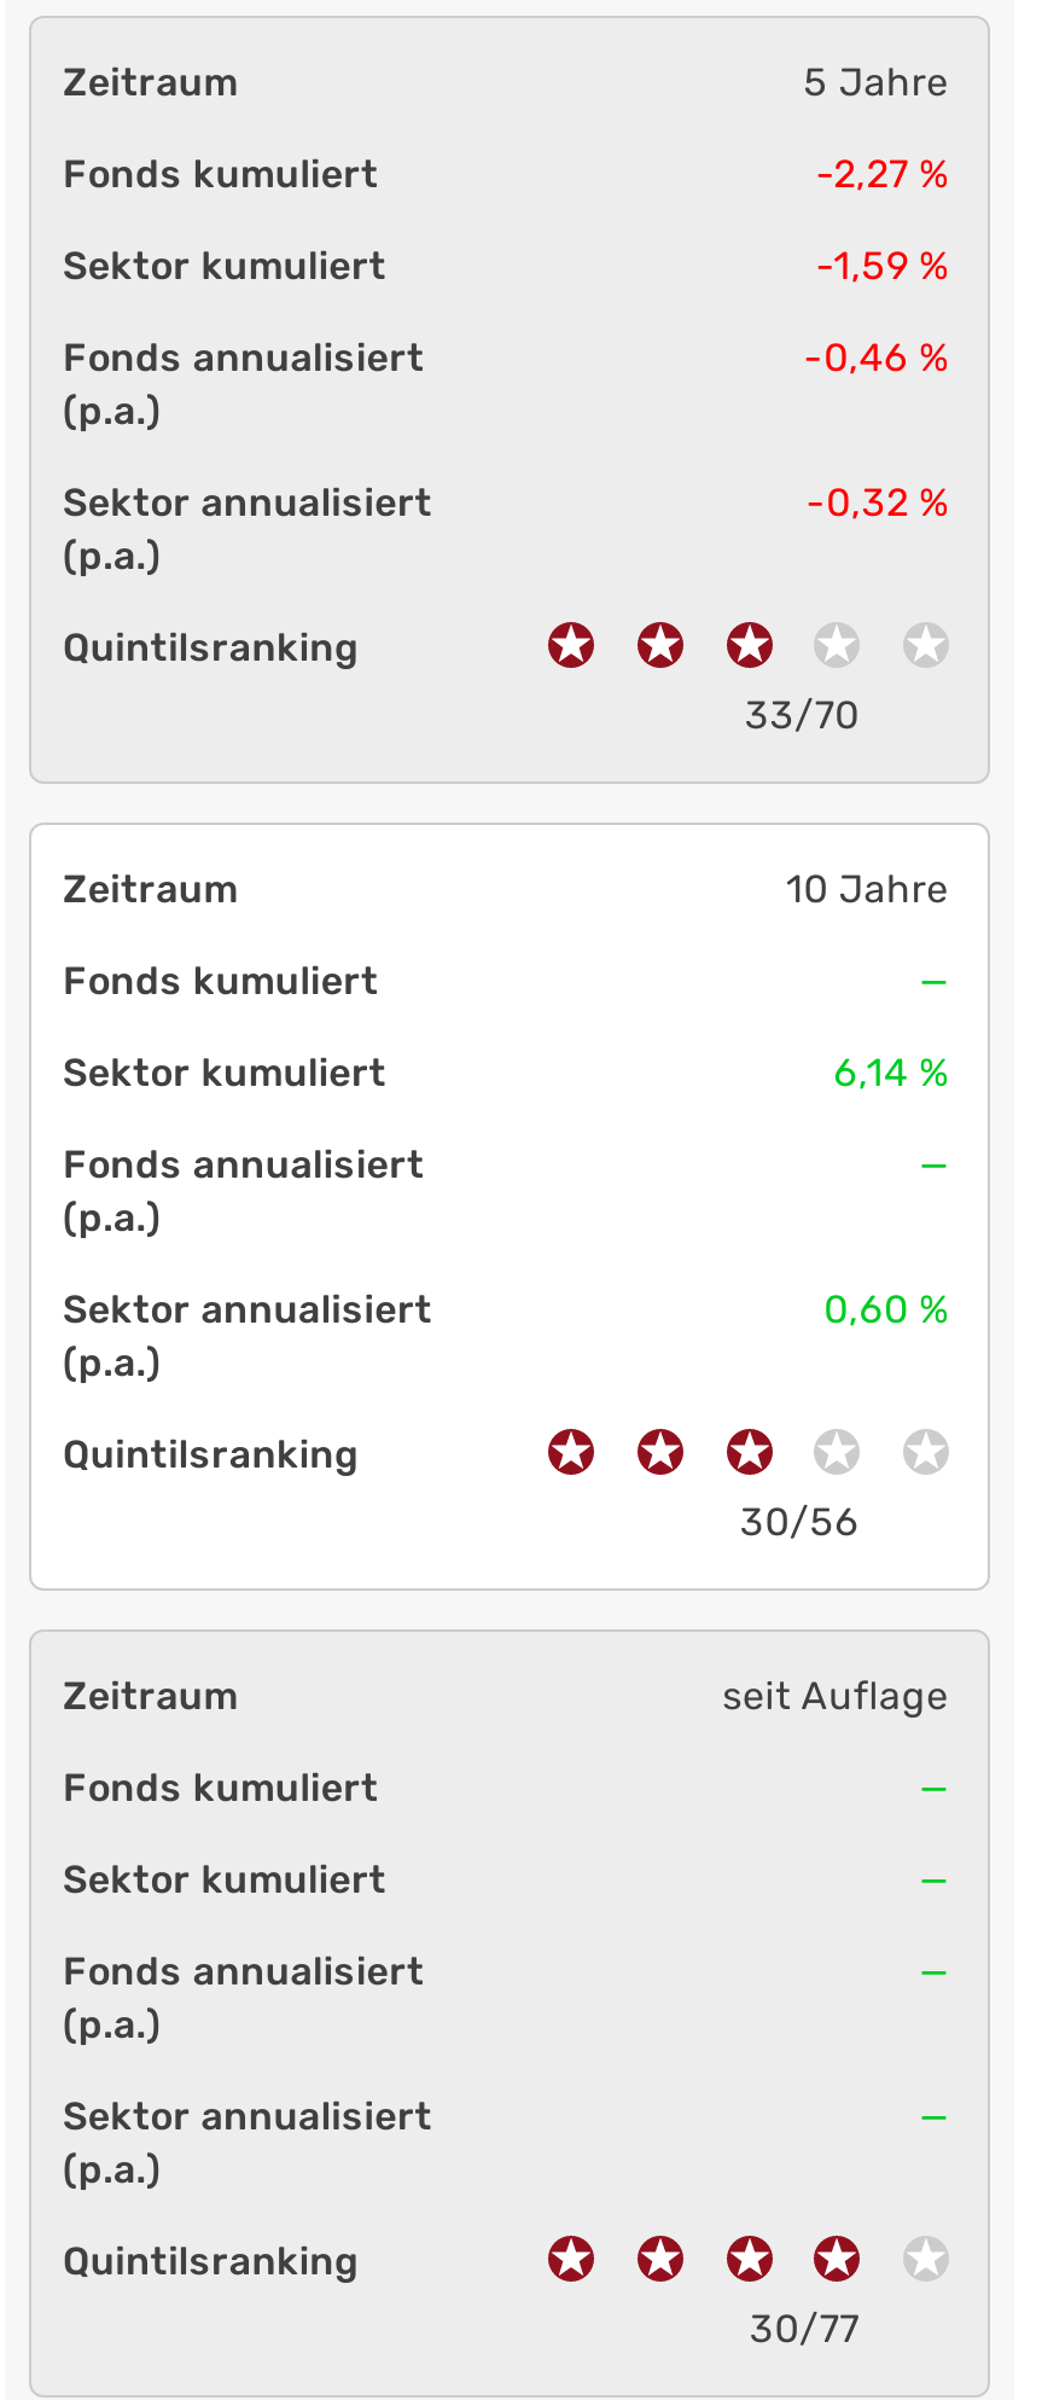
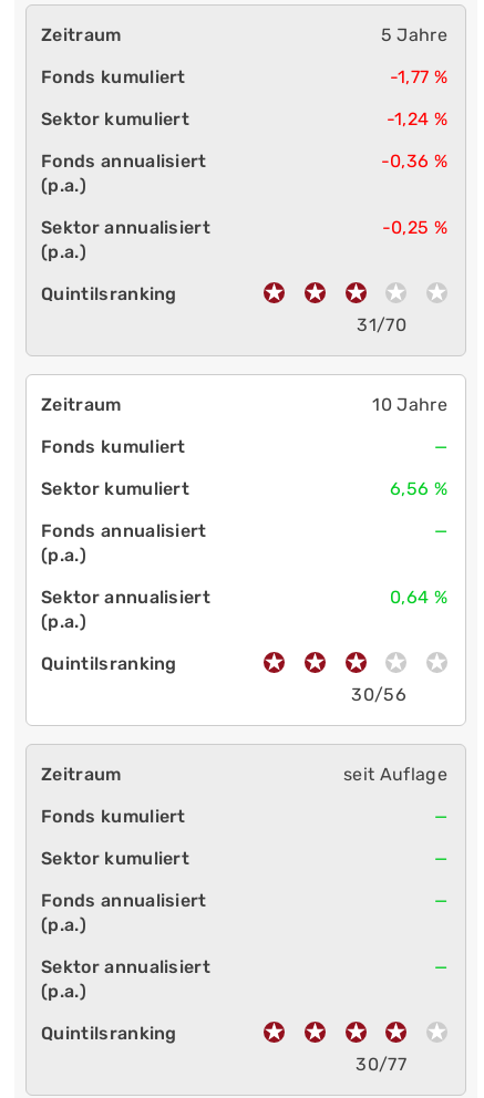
[816,150,949,196] -2,27 % -> [390,66,447,87] -1,77 %
[816,242,949,288] -1,59 % -> [386,108,447,129] -1,24 %
[804,334,949,380] -0,46 % -> [381,150,447,171] -0,36 %
[806,479,949,525] -0,32 % -> [382,217,447,238] -0,25 %
[745,691,860,737] 33/70 -> [357,314,406,335] 31/70
[833,1049,949,1095] 6,14 % -> [390,478,447,499] 6,56 %
[824,1286,949,1332] 0,60 % -> [390,586,447,607] 0,64 %

